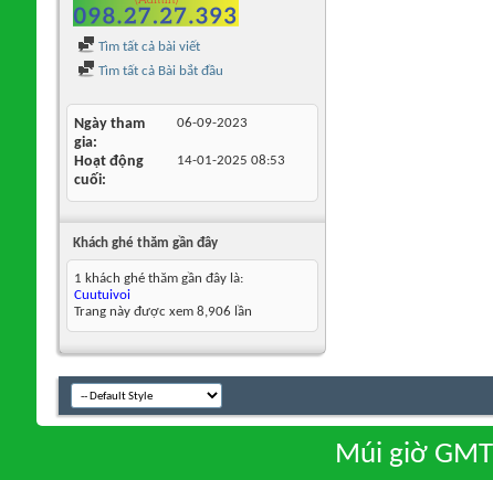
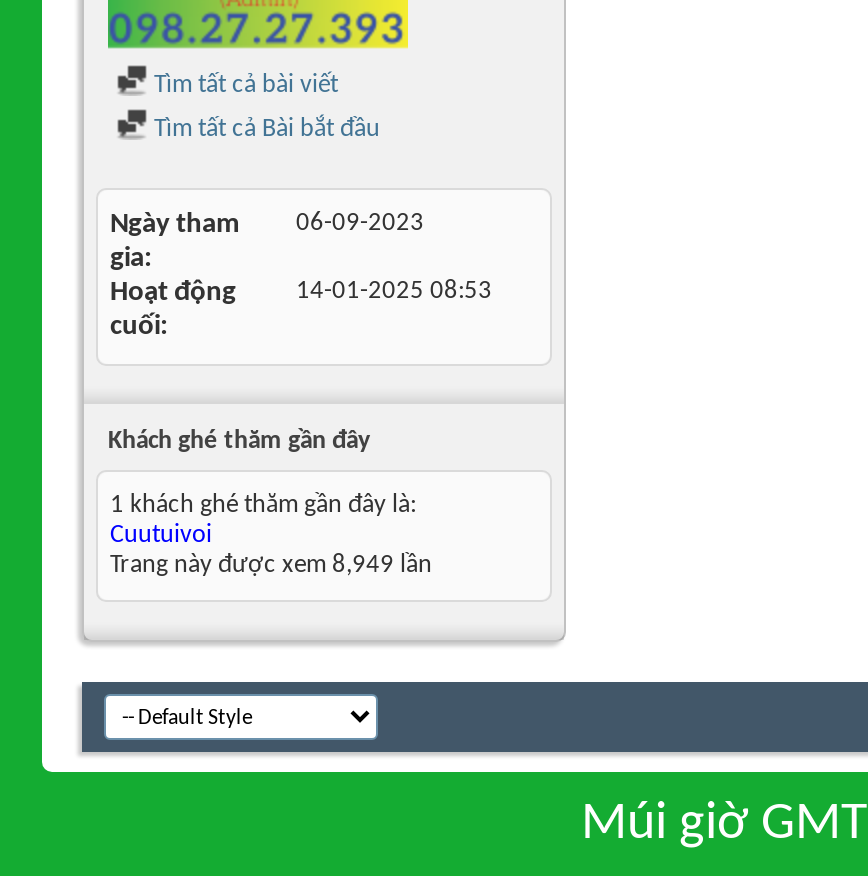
[74,305,252,319] Trang này được xem 8,906 lần -> [110,552,432,578] Trang này được xem 8,949 lần

